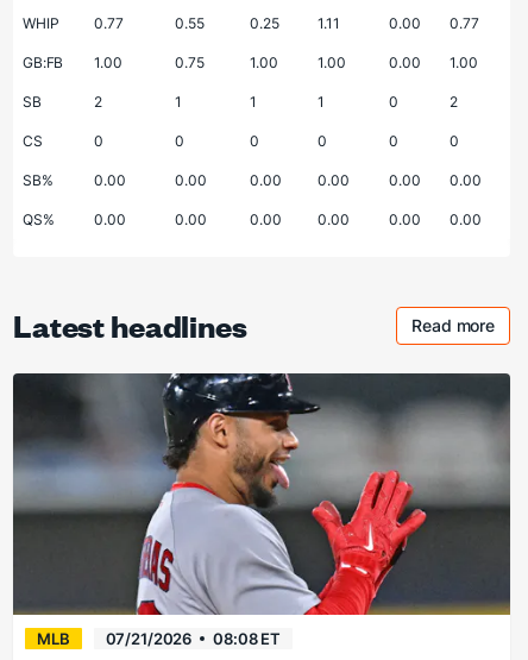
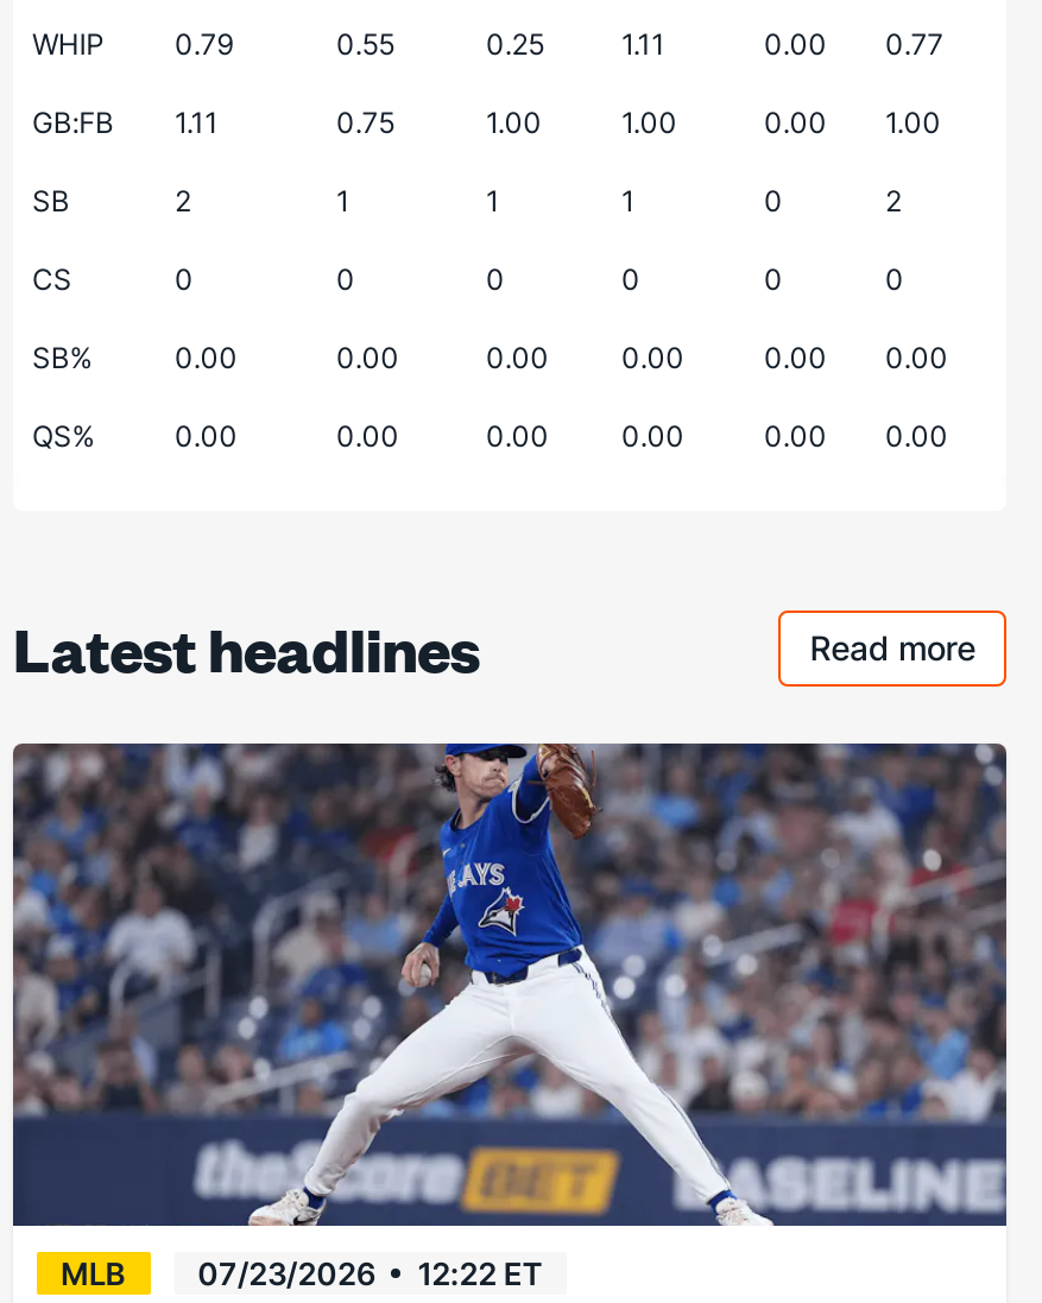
[23,14,123,32] WHIP 0.77 -> [32,26,233,62] WHIP 0.79
[23,54,122,71] GB:FB 1.00 -> [32,105,219,140] GB:FB 1.11
[13,373,510,648] [image] | 07/21/2026 | 08:08 ET -> [13,741,1006,1292] [image] | 07/23/2026 | 12:22 ET

